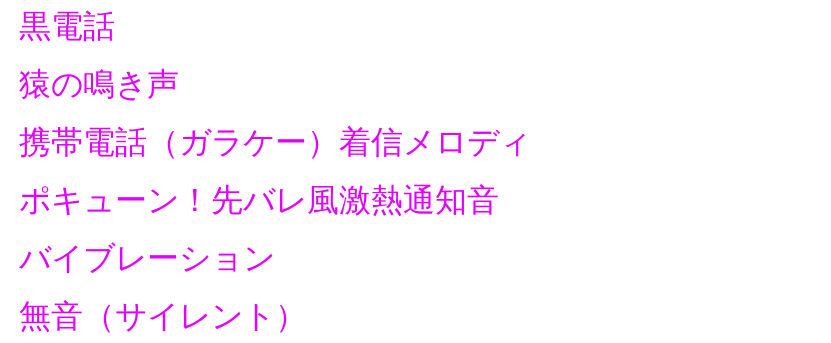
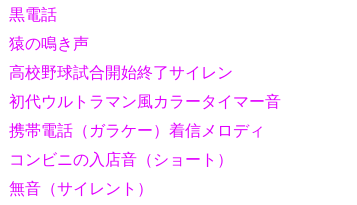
none -> [9,64,281,110] 高校野球試合開始終了サイレン | 初代ウルトラマン風カラータイマー音
moved [19,125,531,159] -> [9,122,265,139]: 携帯電話（ガラケー）着信メロディ
[19,183,499,275] ポキューン！先バレ風激熱通知音 | バイブレーション -> [9,151,233,168] コンビニの入店音（ショート）

